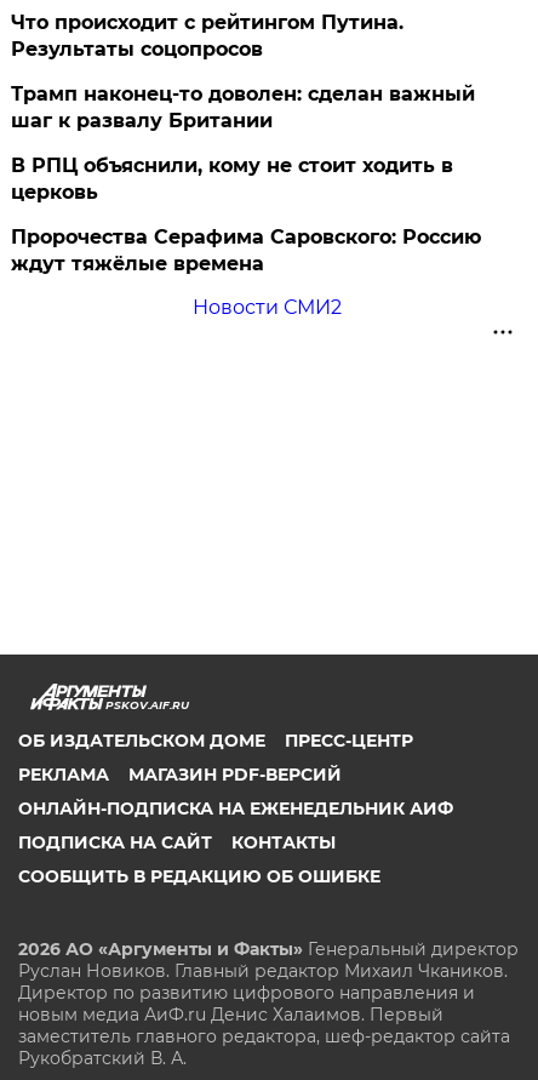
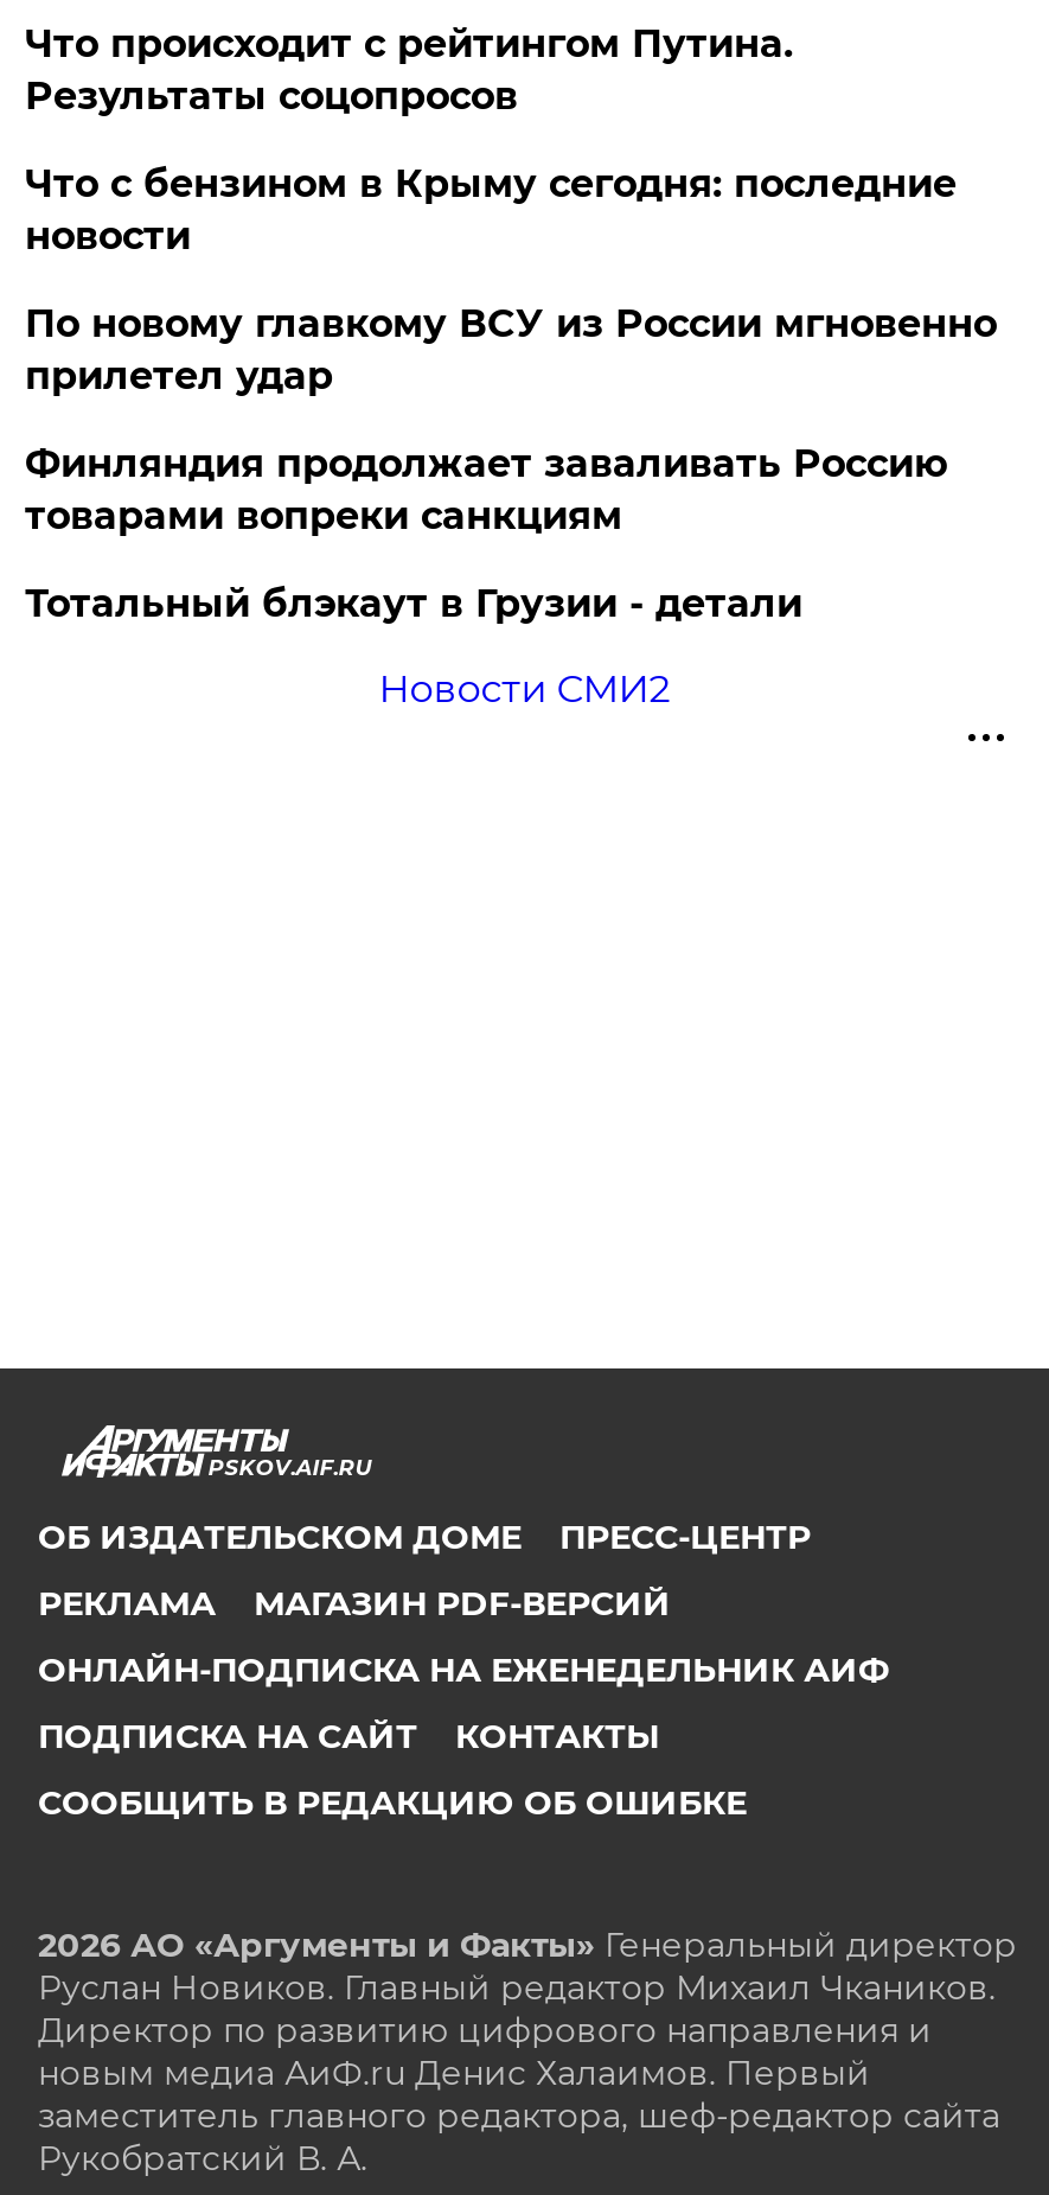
[11,82,482,275] Трамп наконец-то доволен: сделан важный | шаг к развалу Британии | В РПЦ объяснили, кому не стоит ходить в | церковь | Пророчества Серафима Саровского: Россию | ждут тяжёлые времена -> [25,161,997,626] Что с бензином в Крыму сегодня: последние | новости | По новому главкому ВСУ из России мгновенно | прилетел удар | Финляндия продолжает заваливать Россию | товарами вопреки санкциям | Тотальный блэкаут в Грузии - детали

